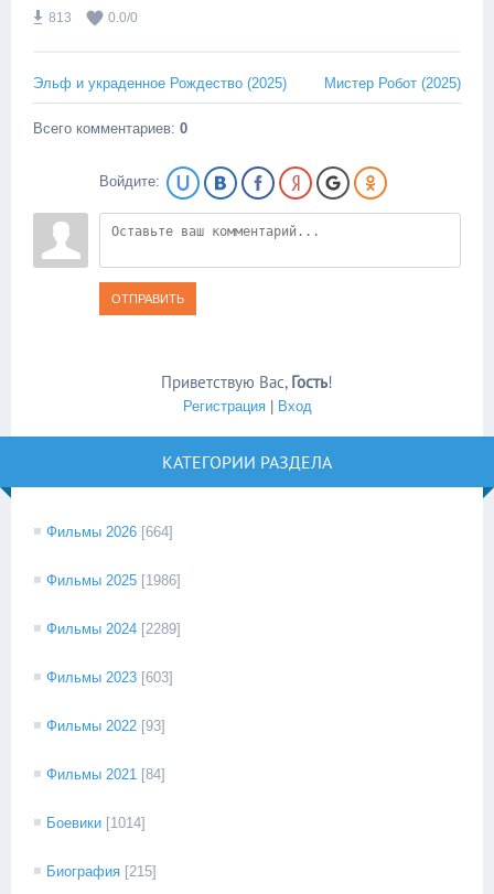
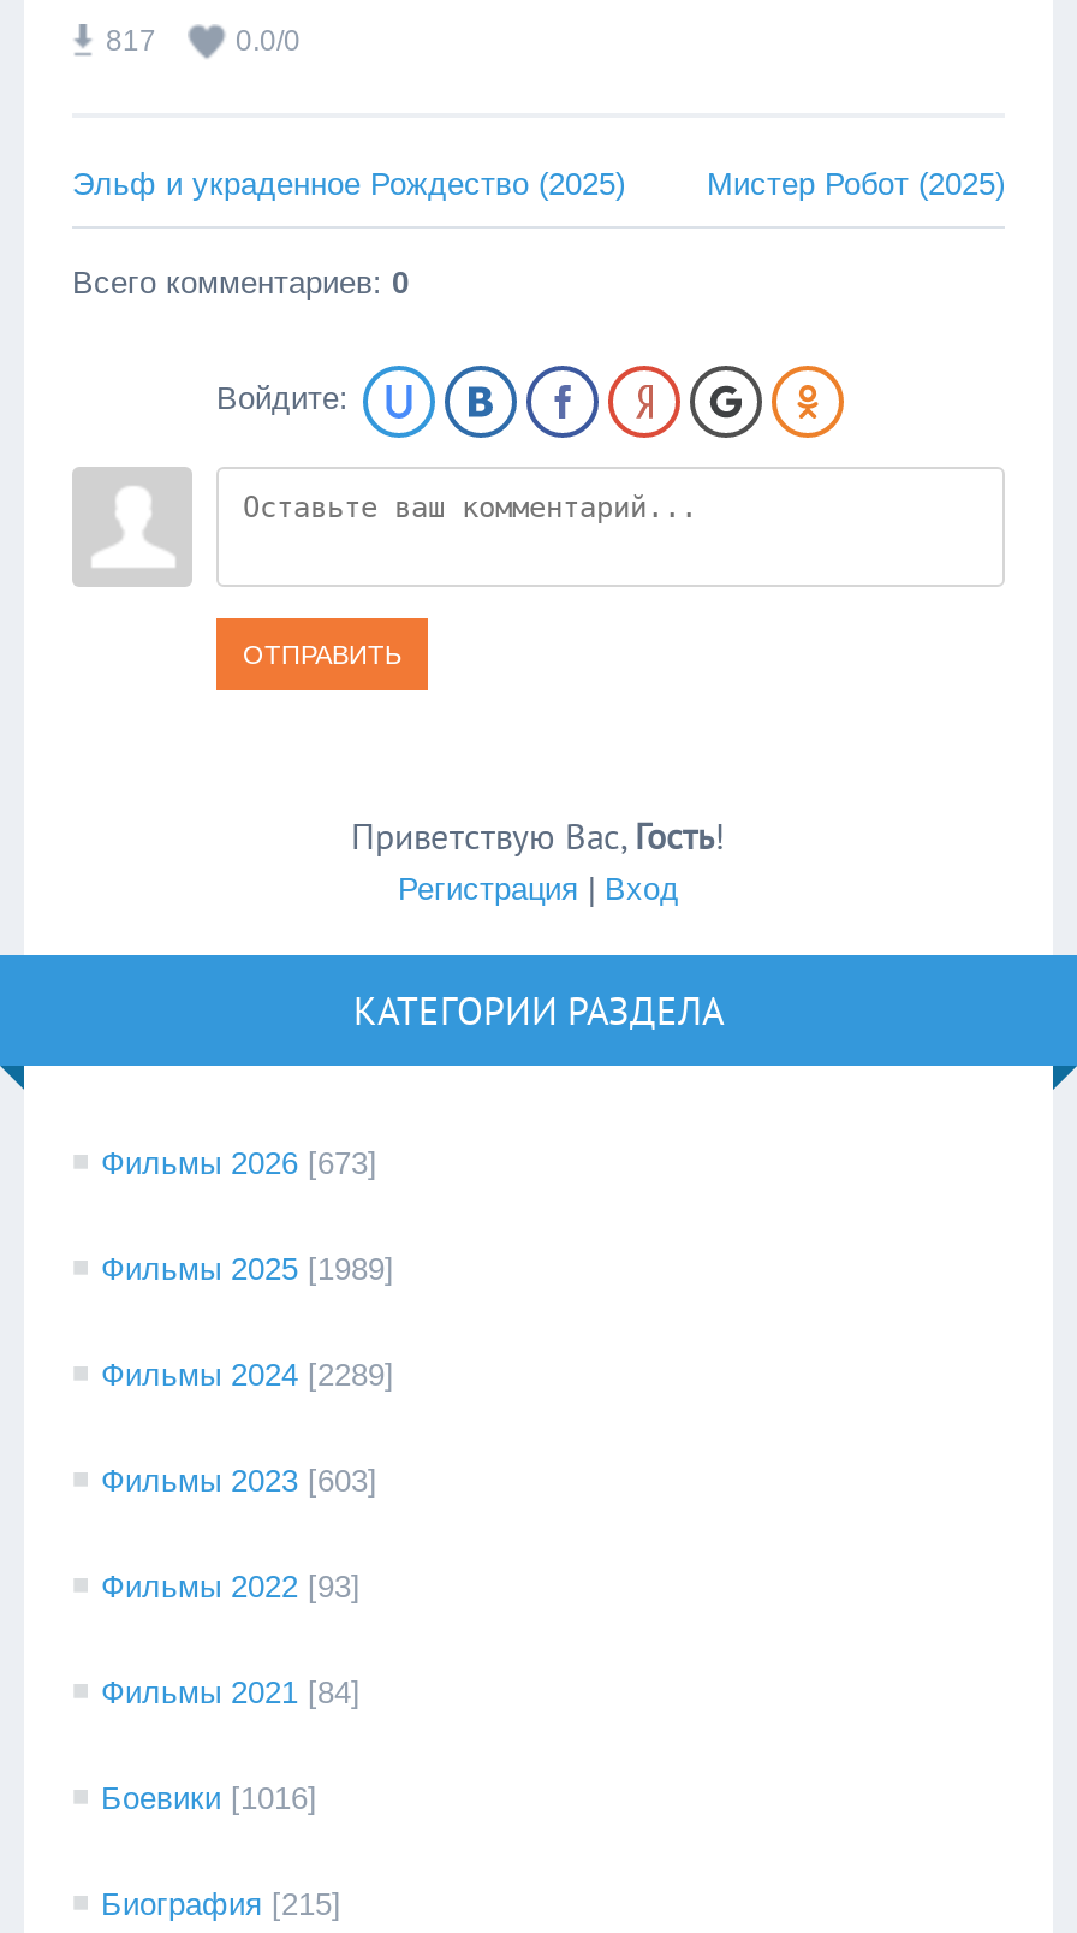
[49,10,72,25] 813 -> [106,24,156,58] 817
[46,524,173,540] Фильмы 2026 [664] -> [101,1145,377,1181] Фильмы 2026 [673]
[46,572,181,589] Фильмы 2025 [1986] -> [101,1251,394,1287] Фильмы 2025 [1989]
[46,815,146,831] Боевики [1014] -> [101,1780,317,1816] Боевики [1016]

